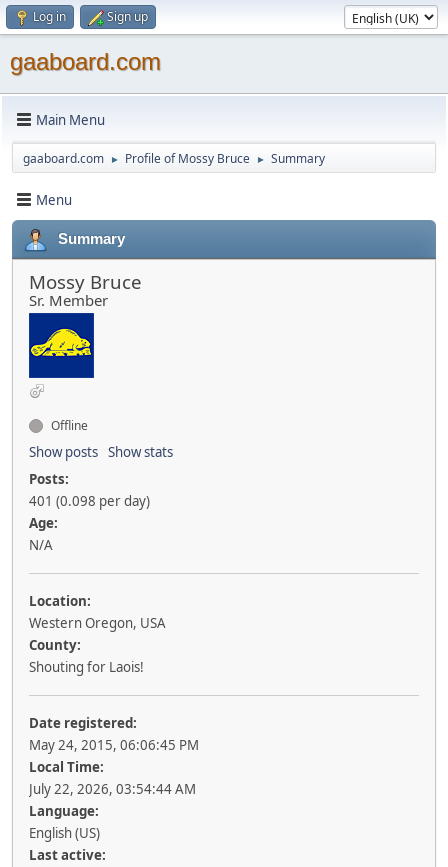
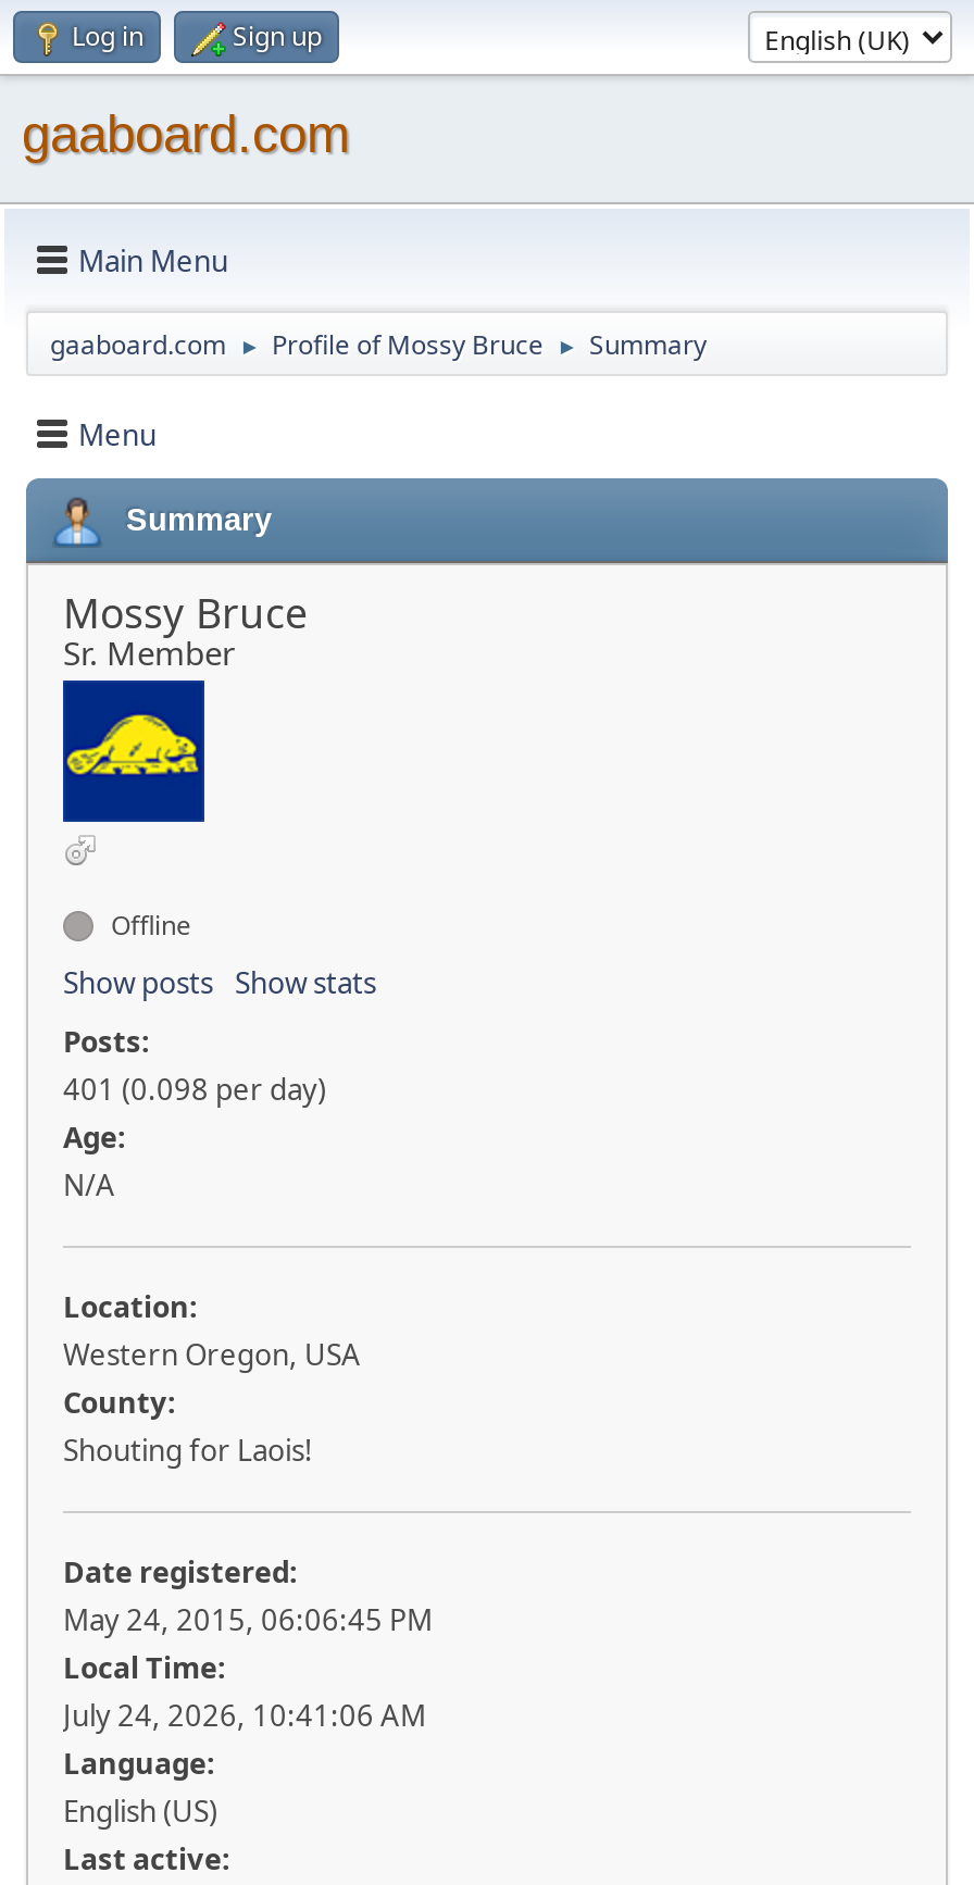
[29,780,196,798] July 22, 2026, 03:54:44 AM -> [63,1696,426,1735] July 24, 2026, 10:41:06 AM

